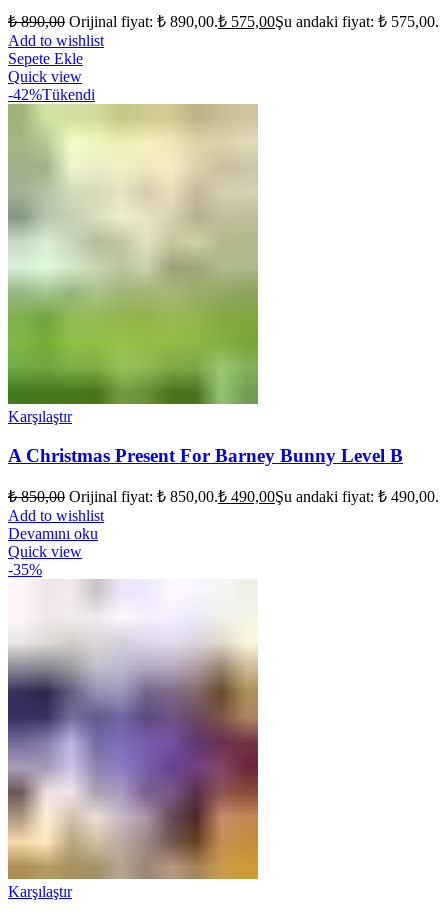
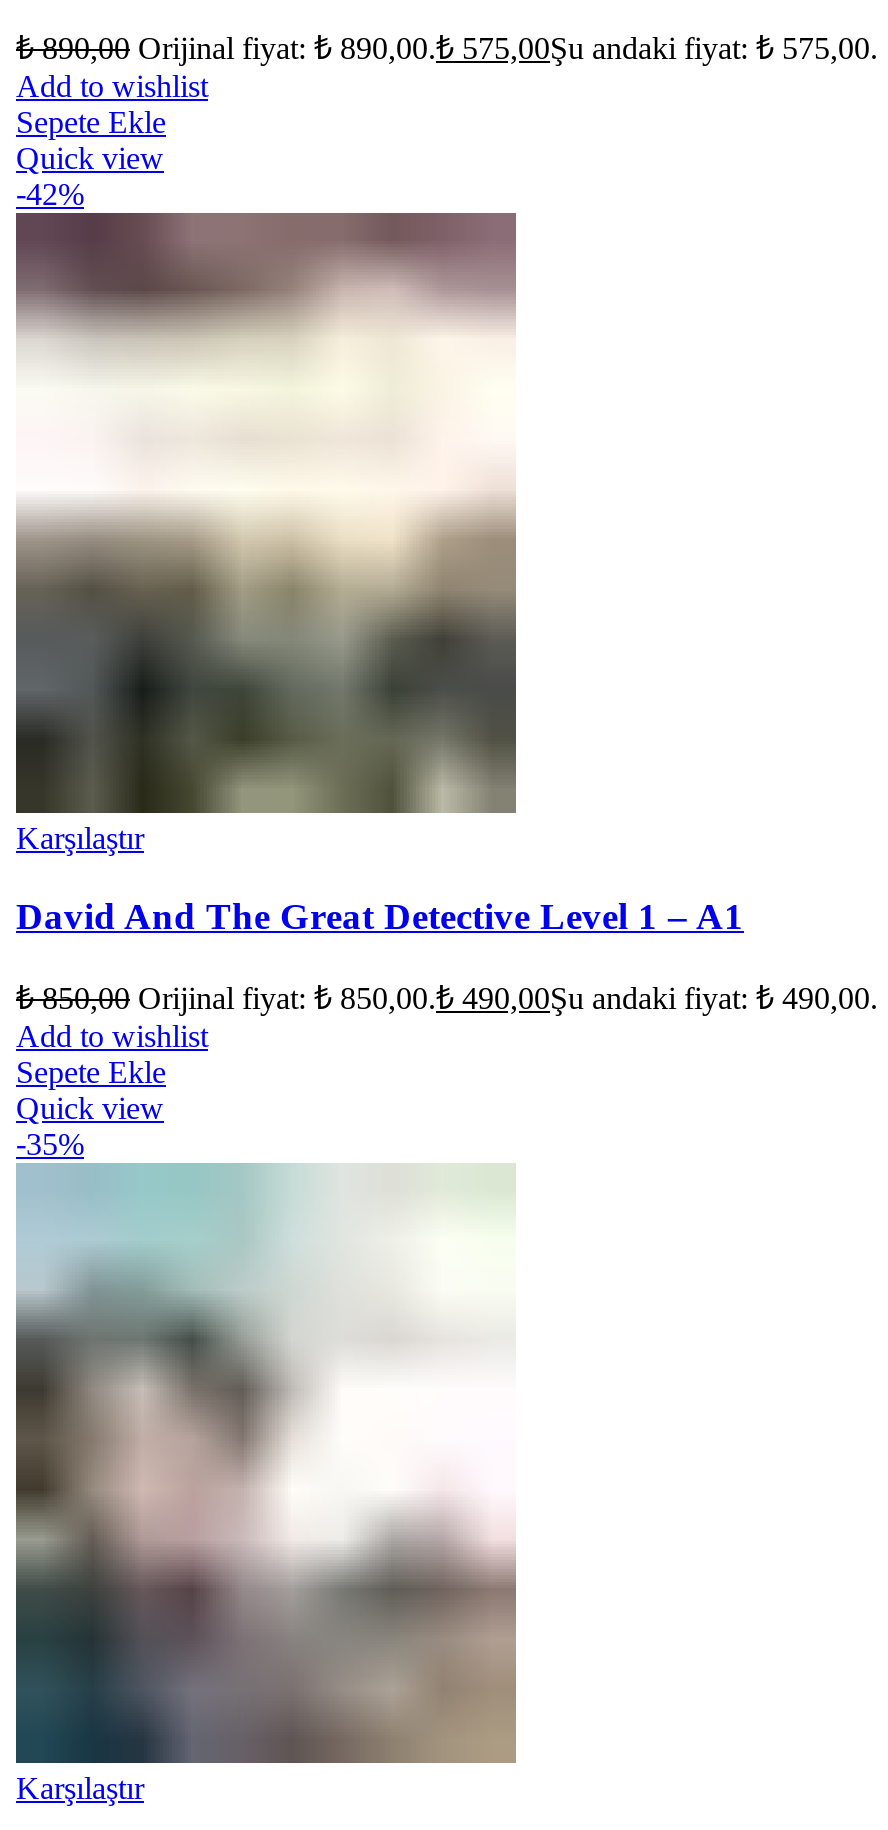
[8,86,95,103] -42%Tükendi -> [16,177,84,211] -42%
[7,103,259,404] [image] -> [14,211,518,813] [image]
[8,445,403,466] A Christmas Present For Barney Bunny Level B -> [16,894,744,936] David And The Great Detective Level 1 – A1
[8,525,98,542] Devamını oku -> [16,1056,166,1090] Sepete Ekle
[7,580,259,880] [image] -> [14,1163,516,1765] [image]

